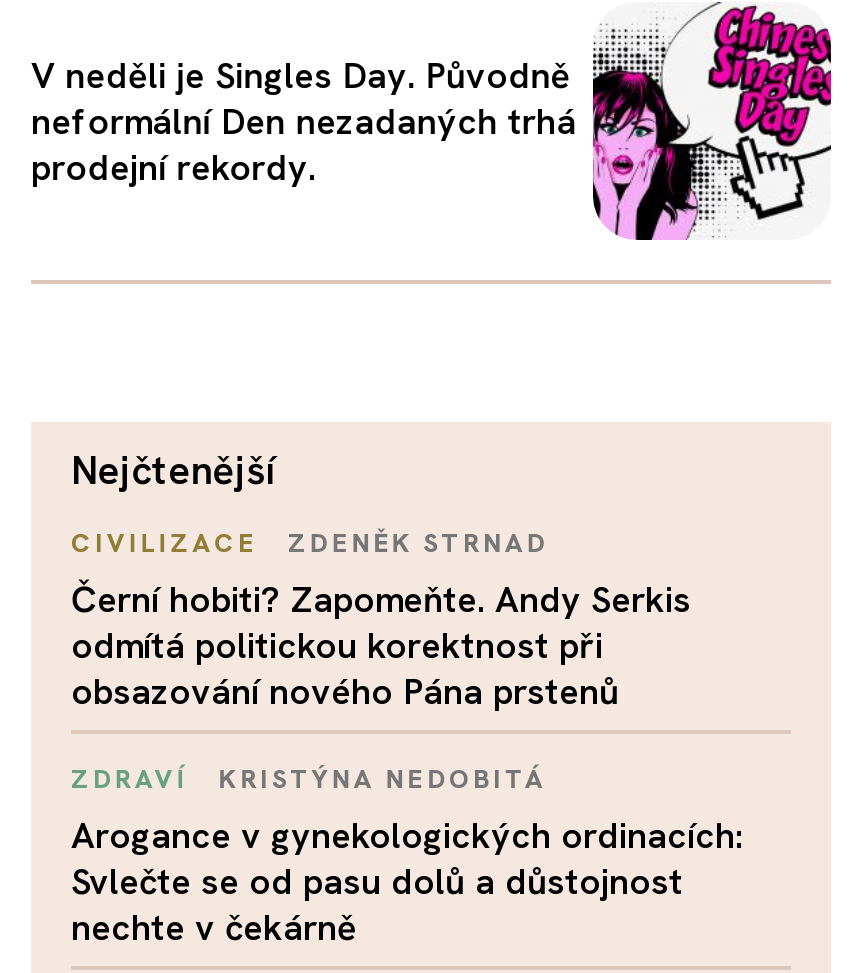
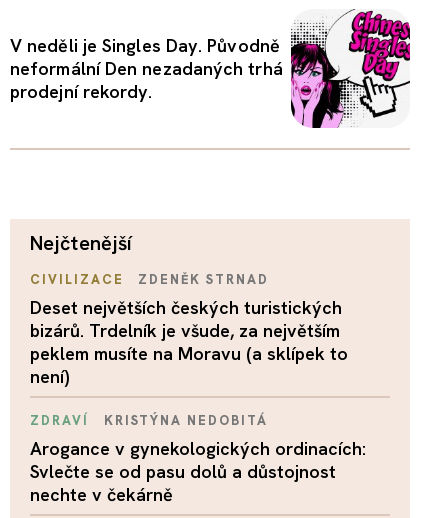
[71,576,691,714] Černí hobiti? Zapomeňte. Andy Serkis | odmítá politickou korektnost při | obsazování nového Pána prstenů -> [30,296,348,388] Deset největších českých turistických | bizárů. Trdelník je všude, za největším | peklem musíte na Moravu (a sklípek to | není)

